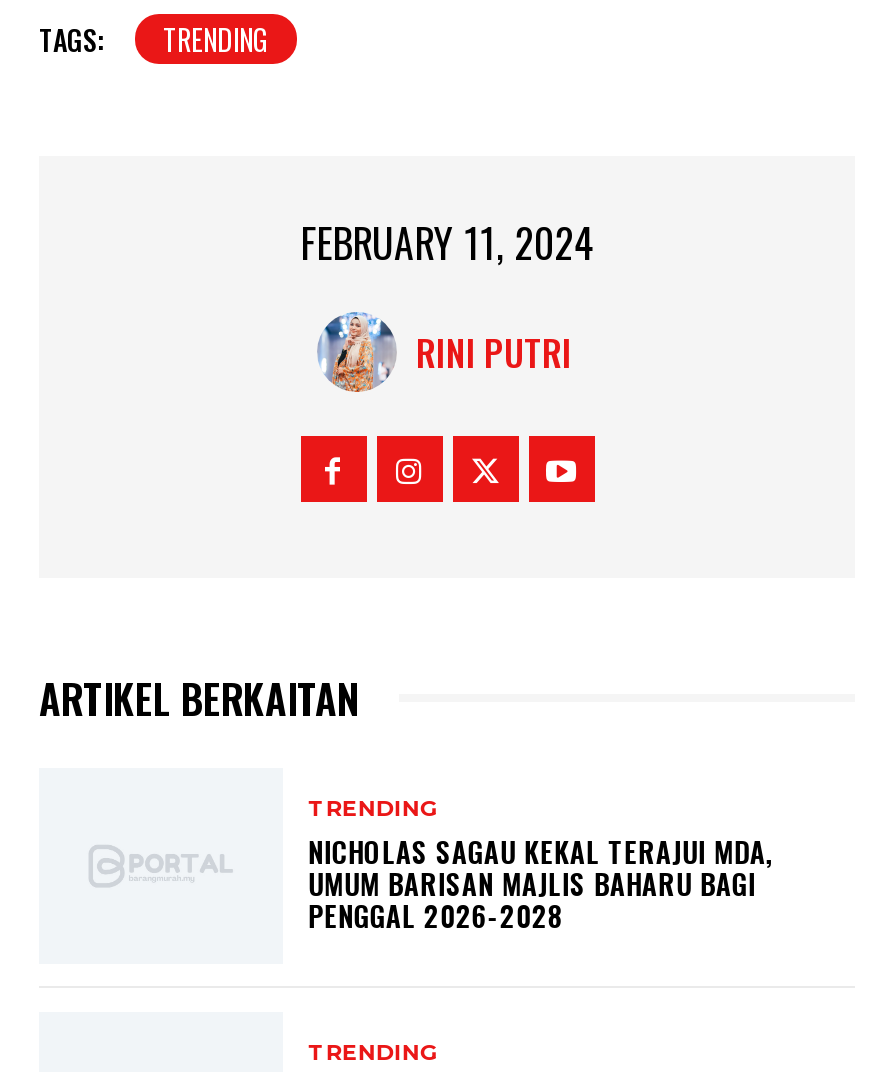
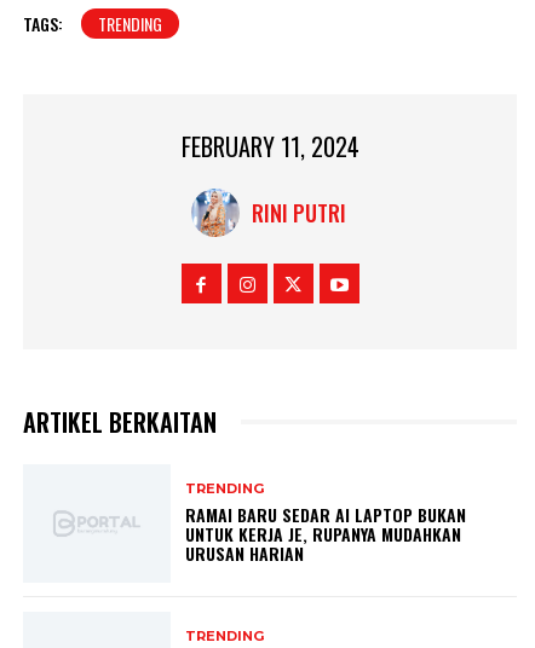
[308,831,774,937] NICHOLAS SAGAU KEKAL TERAJUI MDA, | UMUM BARISAN MAJLIS BAHARU BAGI | PENGGAL 2026-2028 -> [186,502,466,566] RAMAI BARU SEDAR AI LAPTOP BUKAN | UNTUK KERJA JE, RUPANYA MUDAHKAN | URUSAN HARIAN

